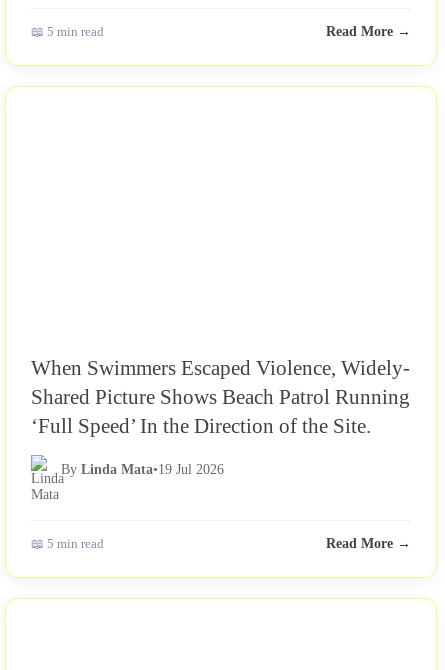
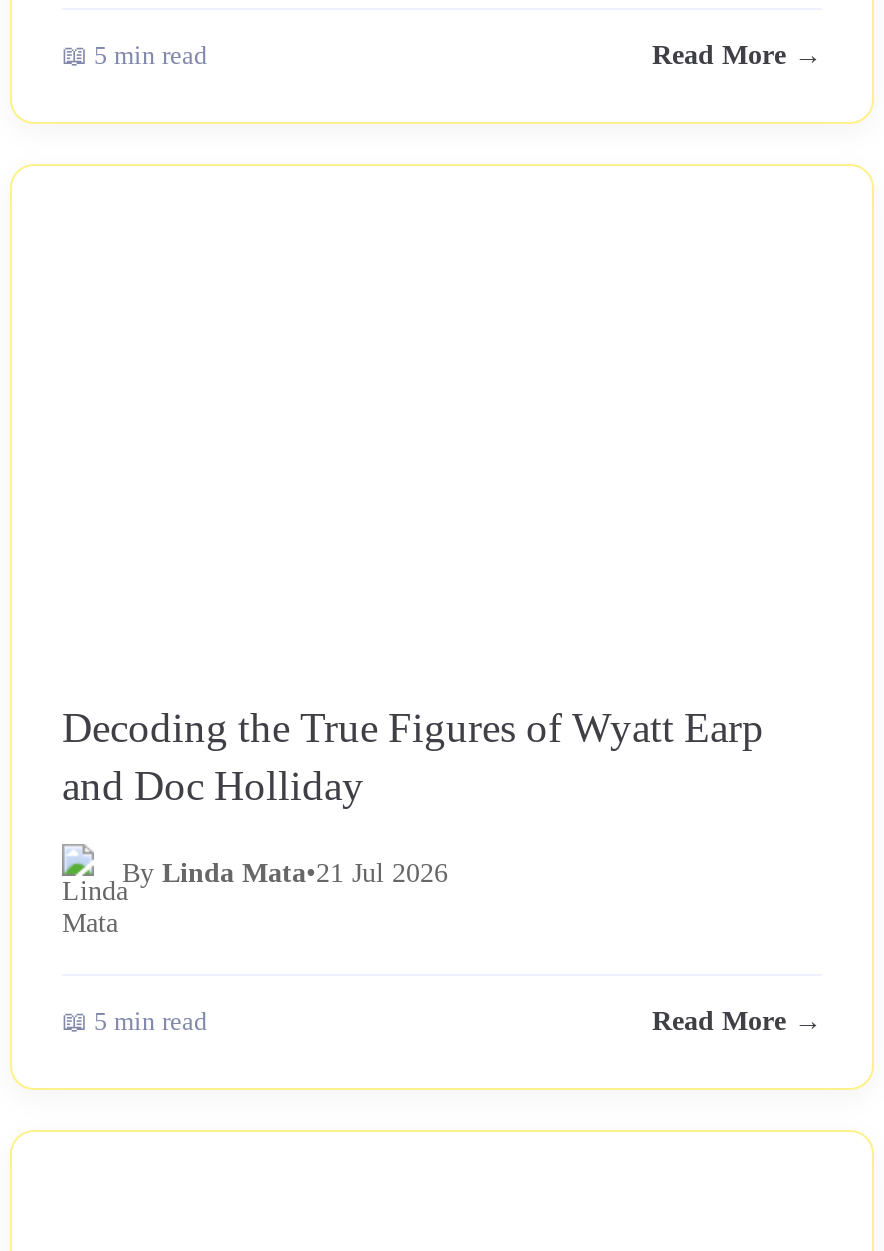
[31,355,410,436] When Swimmers Escaped Violence, Widely- | Shared Picture Shows Beach Patrol Running | ‘Full Speed’ In the Direction of the Site. -> [62,703,764,807] Decoding the True Figures of Wyatt Earp | and Doc Holliday
[61,461,224,476] By Linda Mata•19 Jul 2026 -> [122,857,448,887] By Linda Mata•21 Jul 2026

